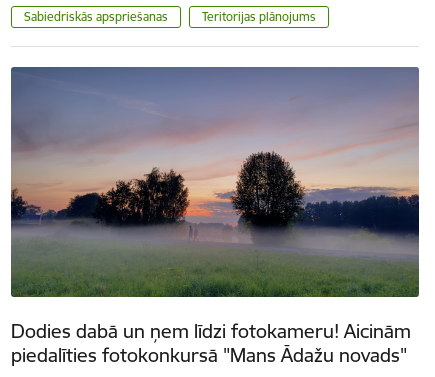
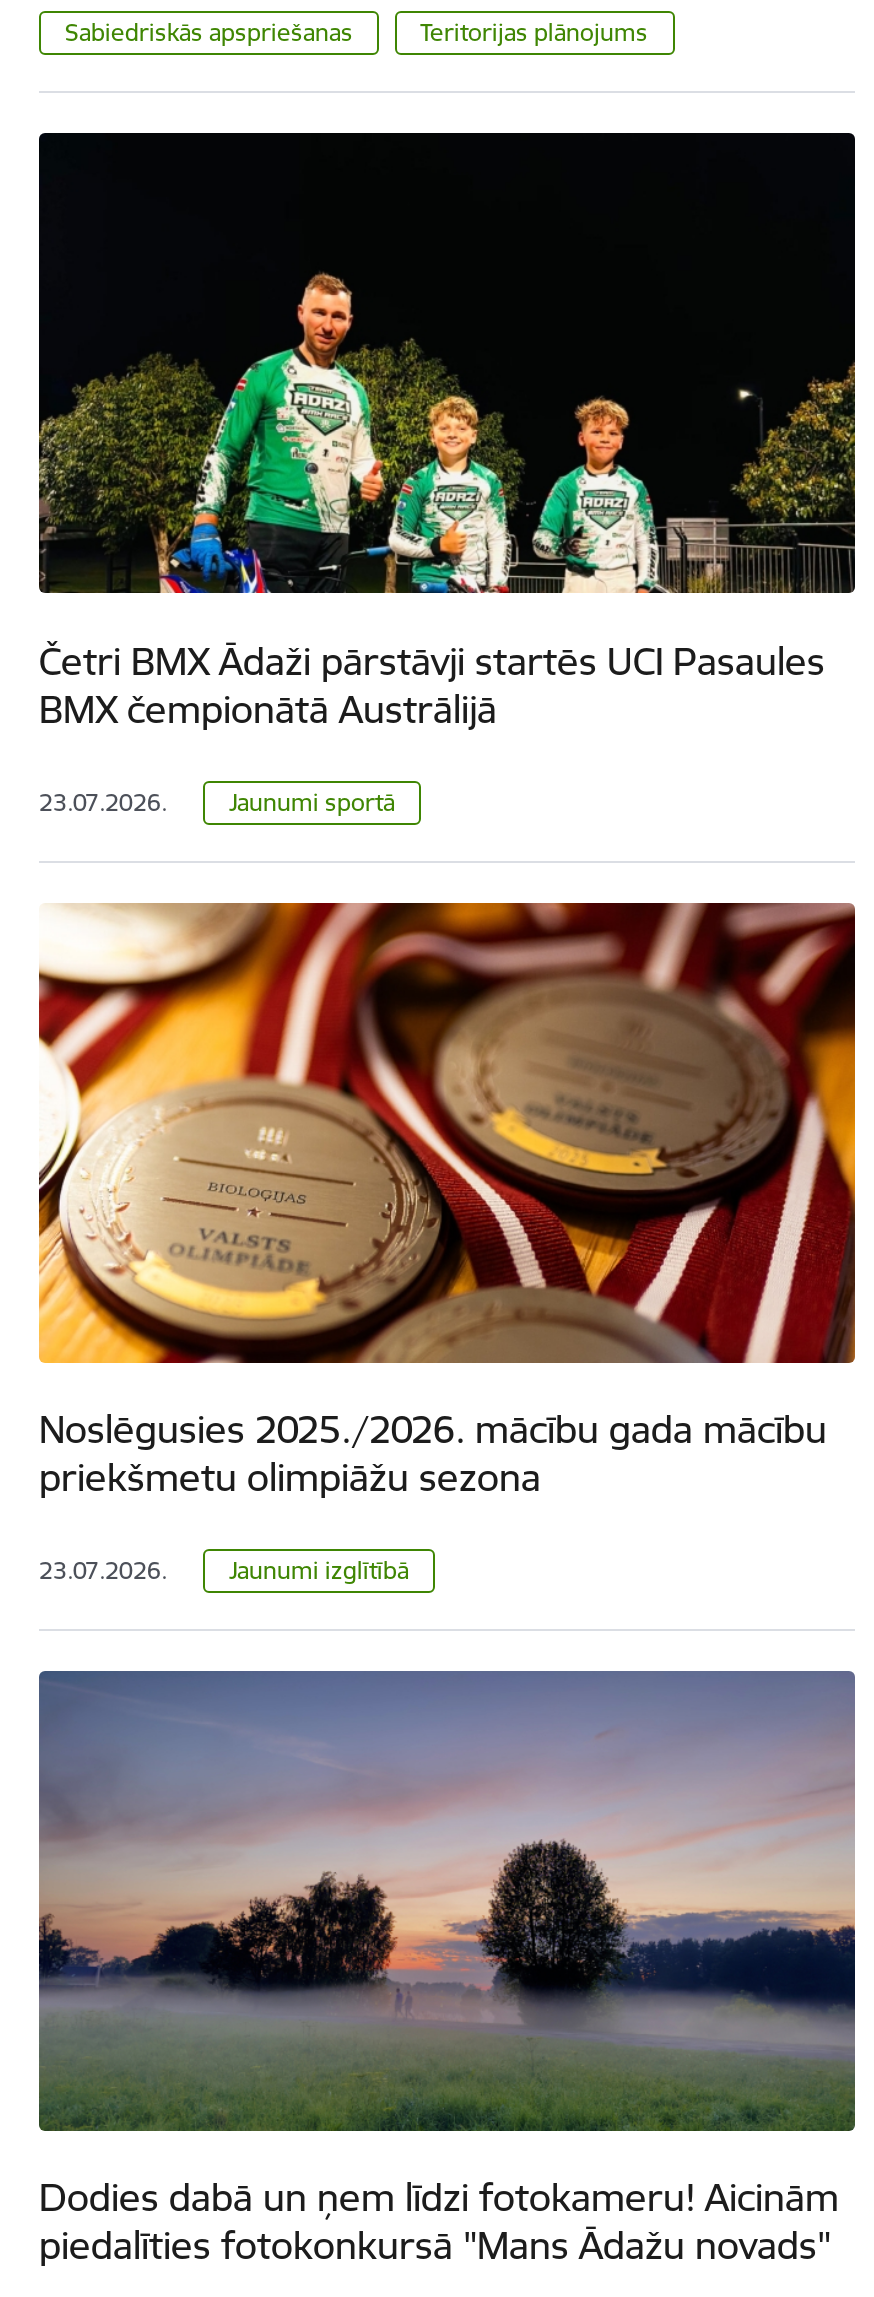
none -> [37,131,857,816] [image] | Četri BMX Ādaži pārstāvji startēs UCI Pasaules | BMX čempionātā Austrālijā | 23.07.2026. | Jaunumi sportā
none -> [37,901,857,1585] [image] | Noslēgusies 2025./2026. mācību gada mācību | priekšmetu olimpiāžu sezona | 23.07.2026. | Jaunumi izglītībā

